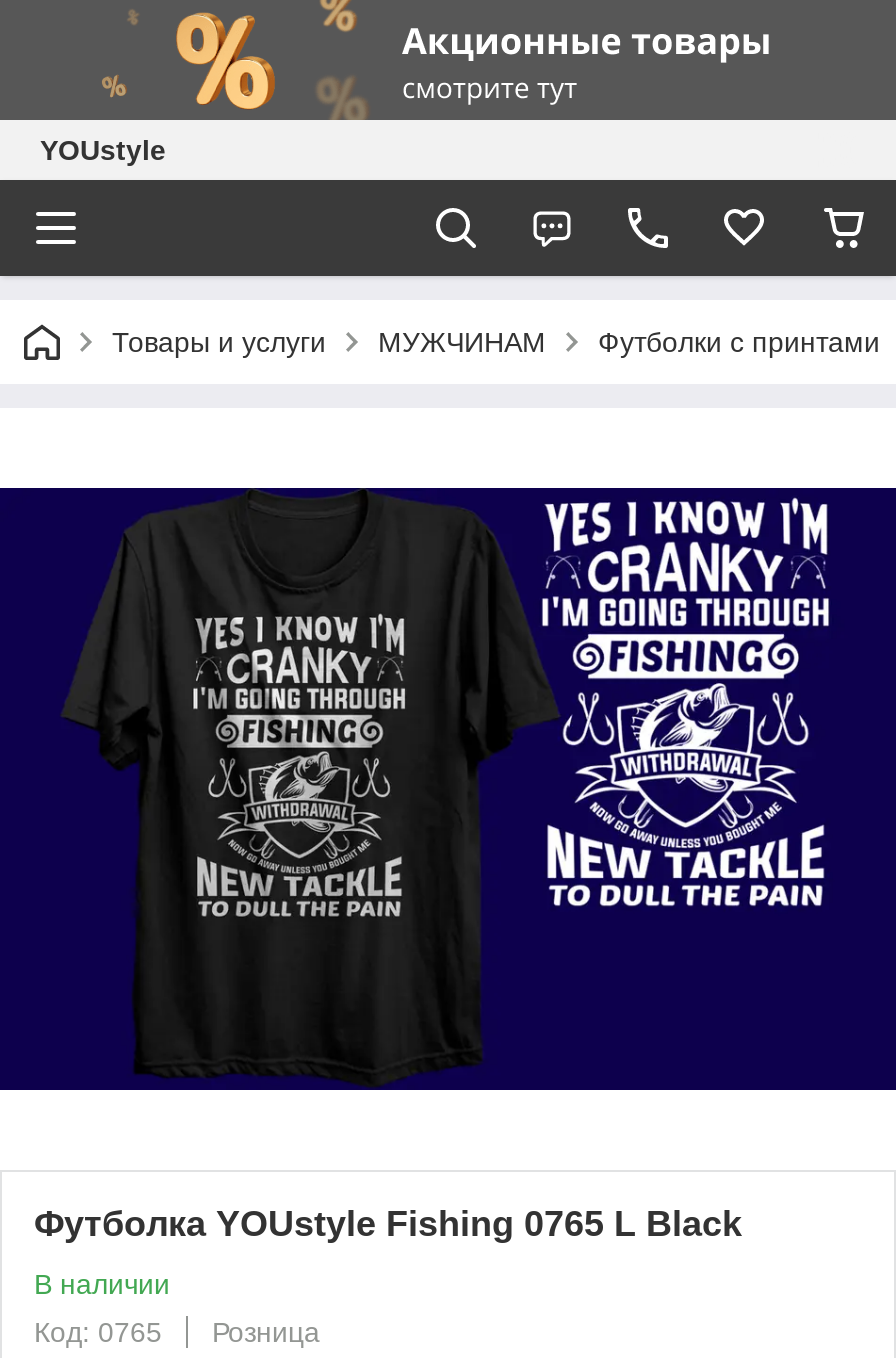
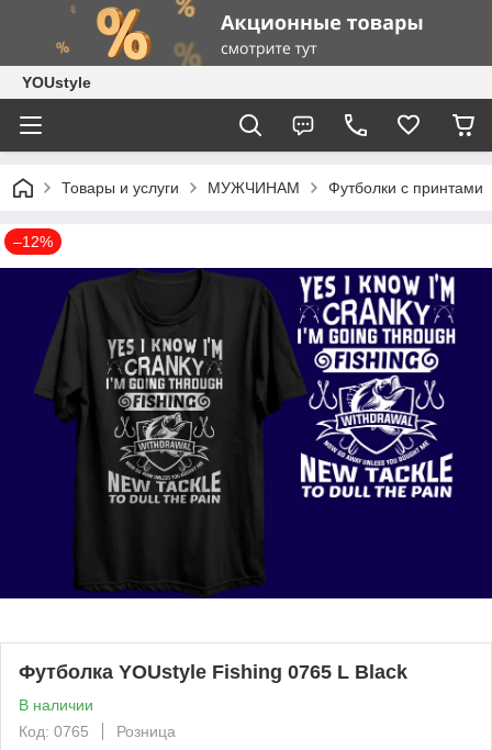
none -> [13,233,53,250] –12%

